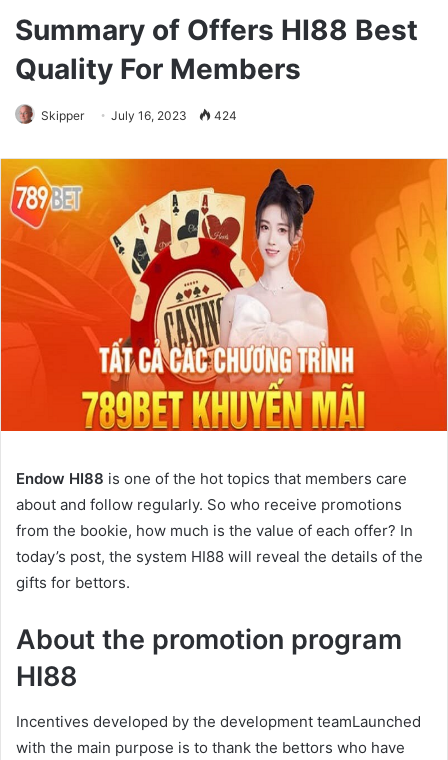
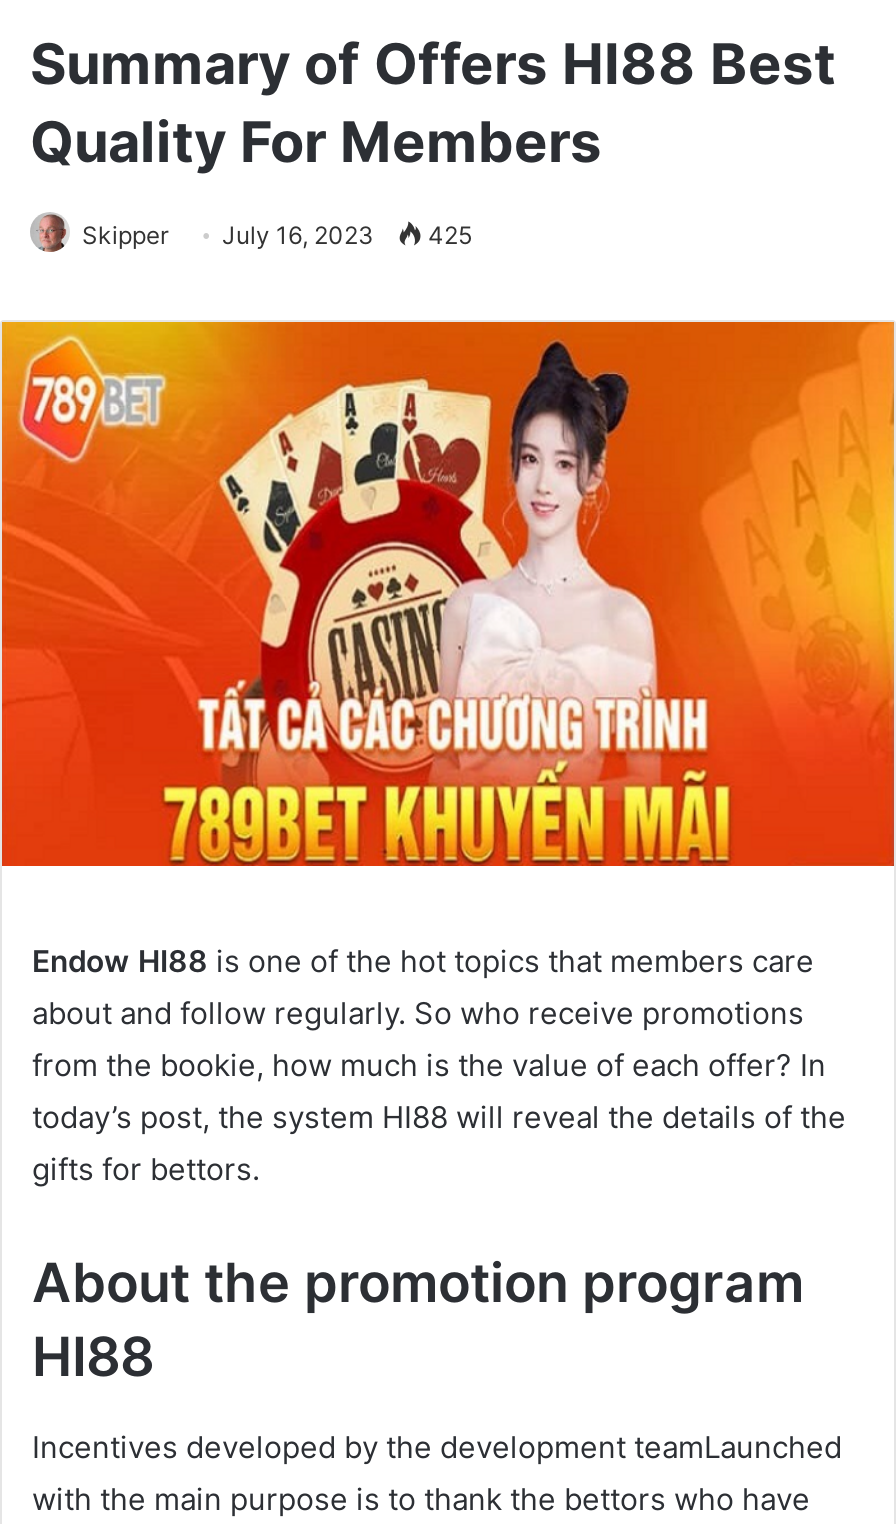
[41,108,237,123] Skipper July 16, 2023 424 -> [82,219,472,249] Skipper July 16, 2023 425

